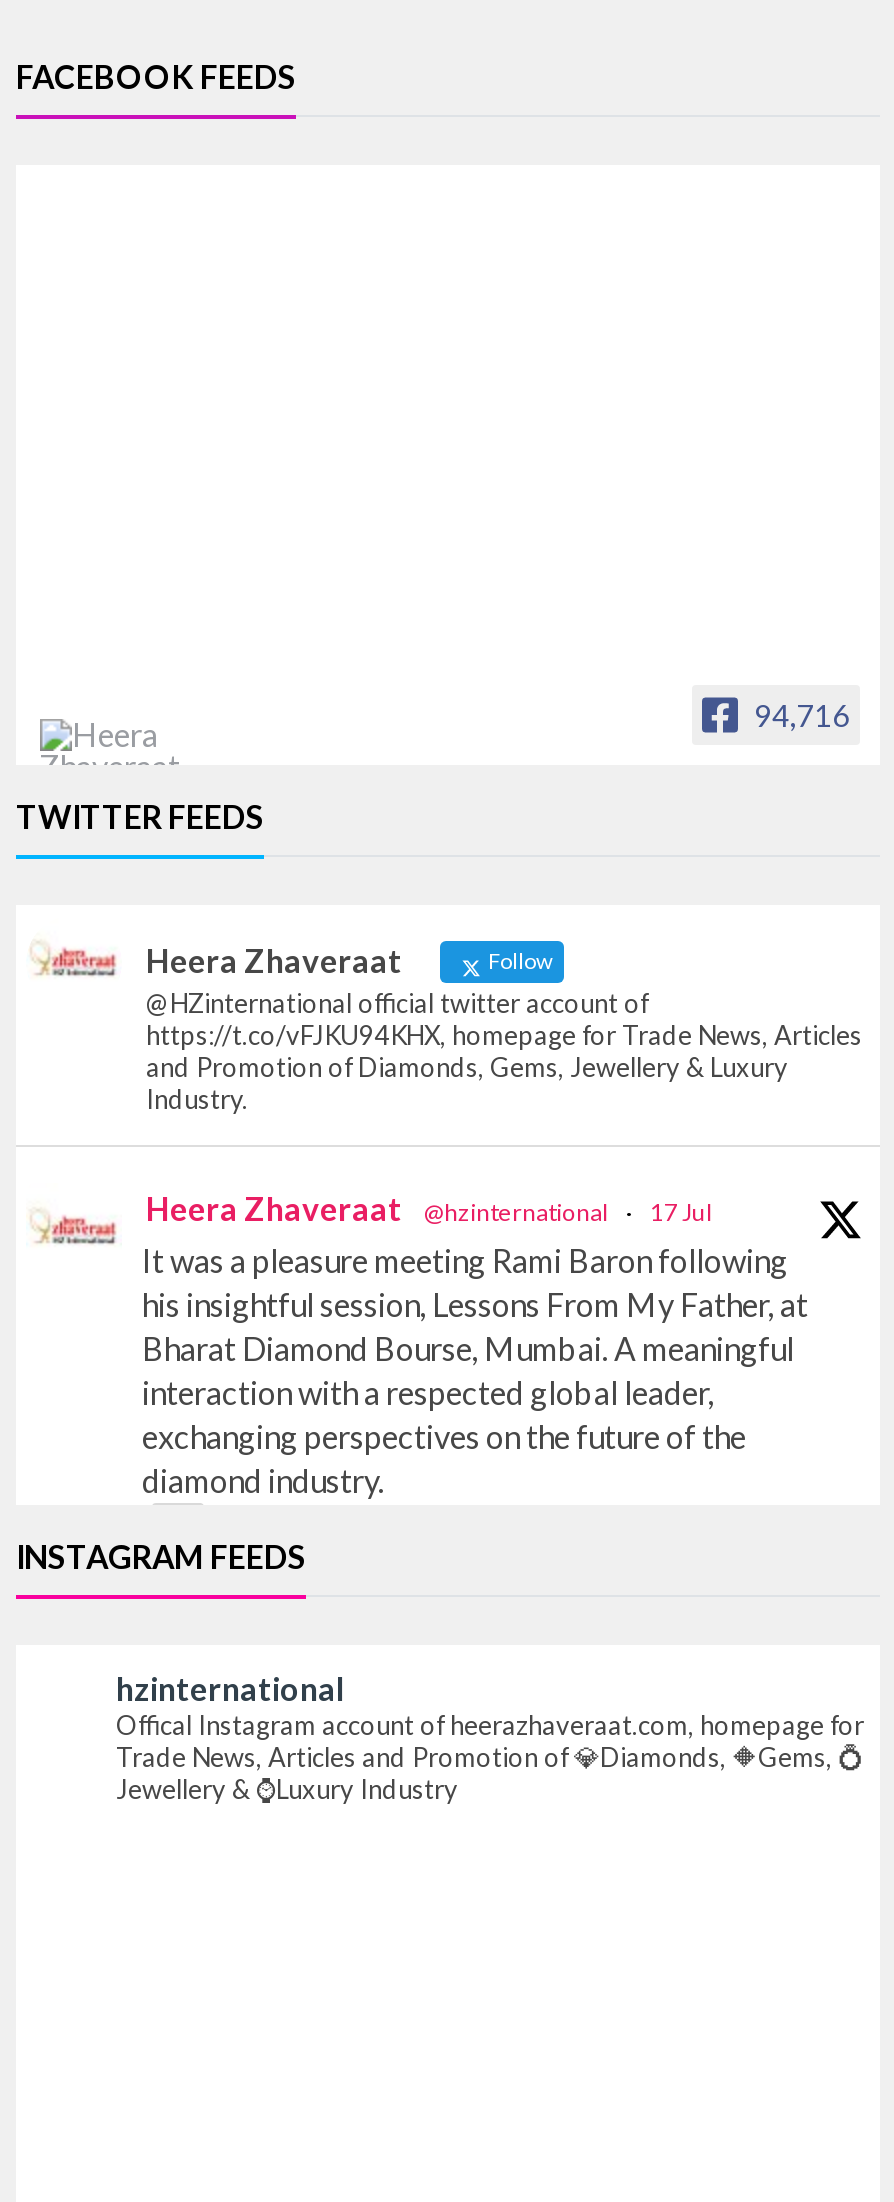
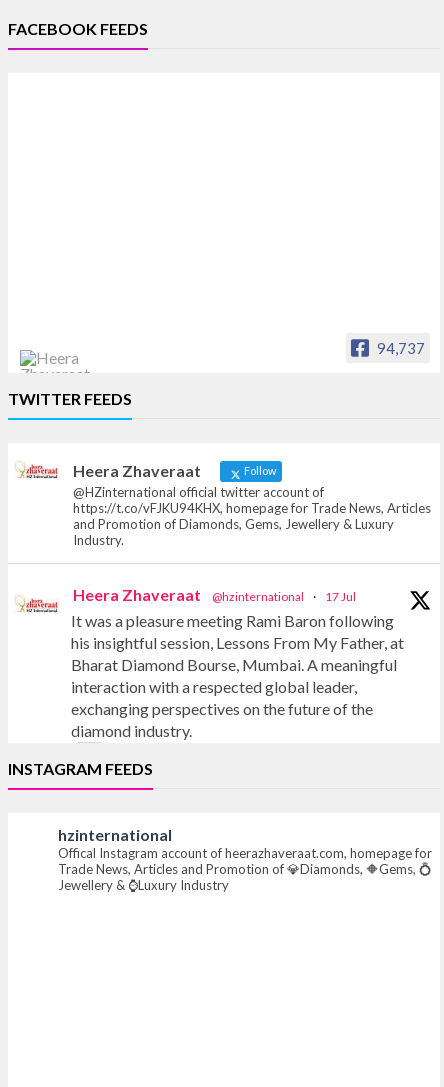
[754,696,850,732] 94,716 -> [377,339,425,357] 94,737

